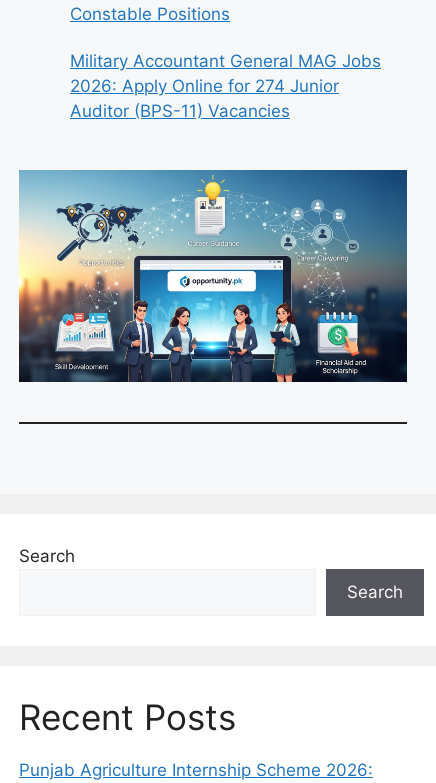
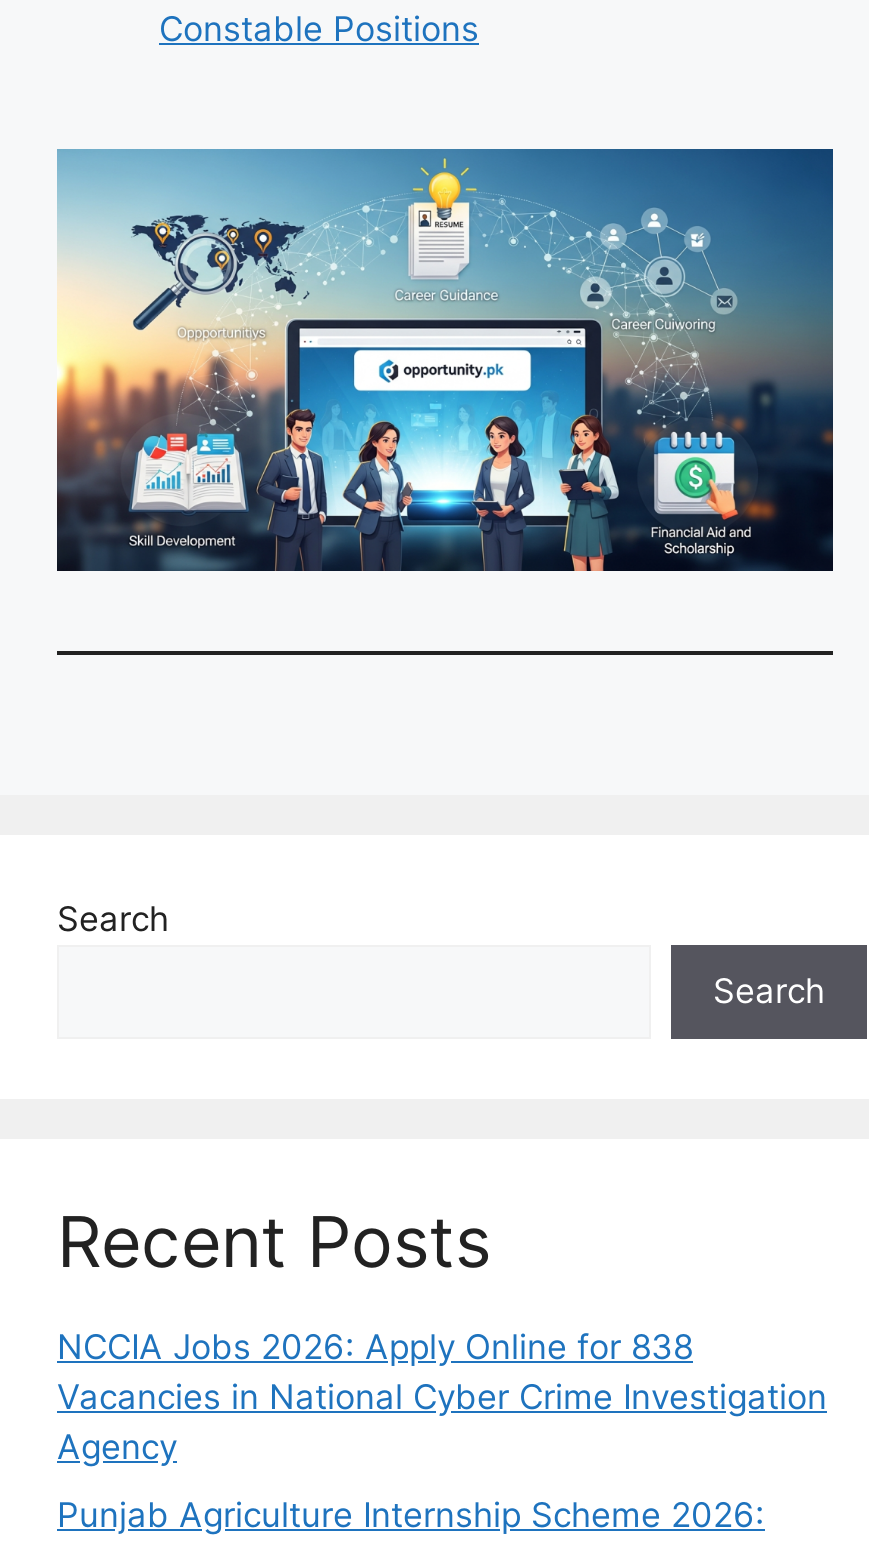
[70,50,381,120] Military Accountant General MAG Jobs | 2026: Apply Online for 274 Junior | Auditor (BPS-11) Vacancies -> none
moved [17,173,408,383] -> [53,154,835,574]: [image]
moved [19,546,403,738] -> [57,900,825,1284]: Search | Search | Recent Posts
none -> [57,1328,827,1468] NCCIA Jobs 2026: Apply Online for 838 | Vacancies in National Cyber Crime Investigation | Agency

